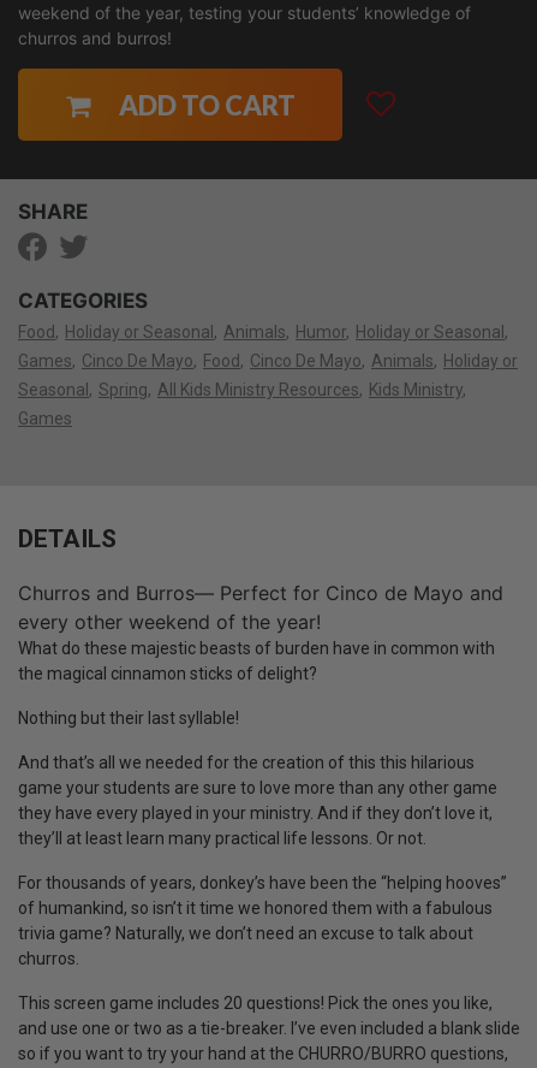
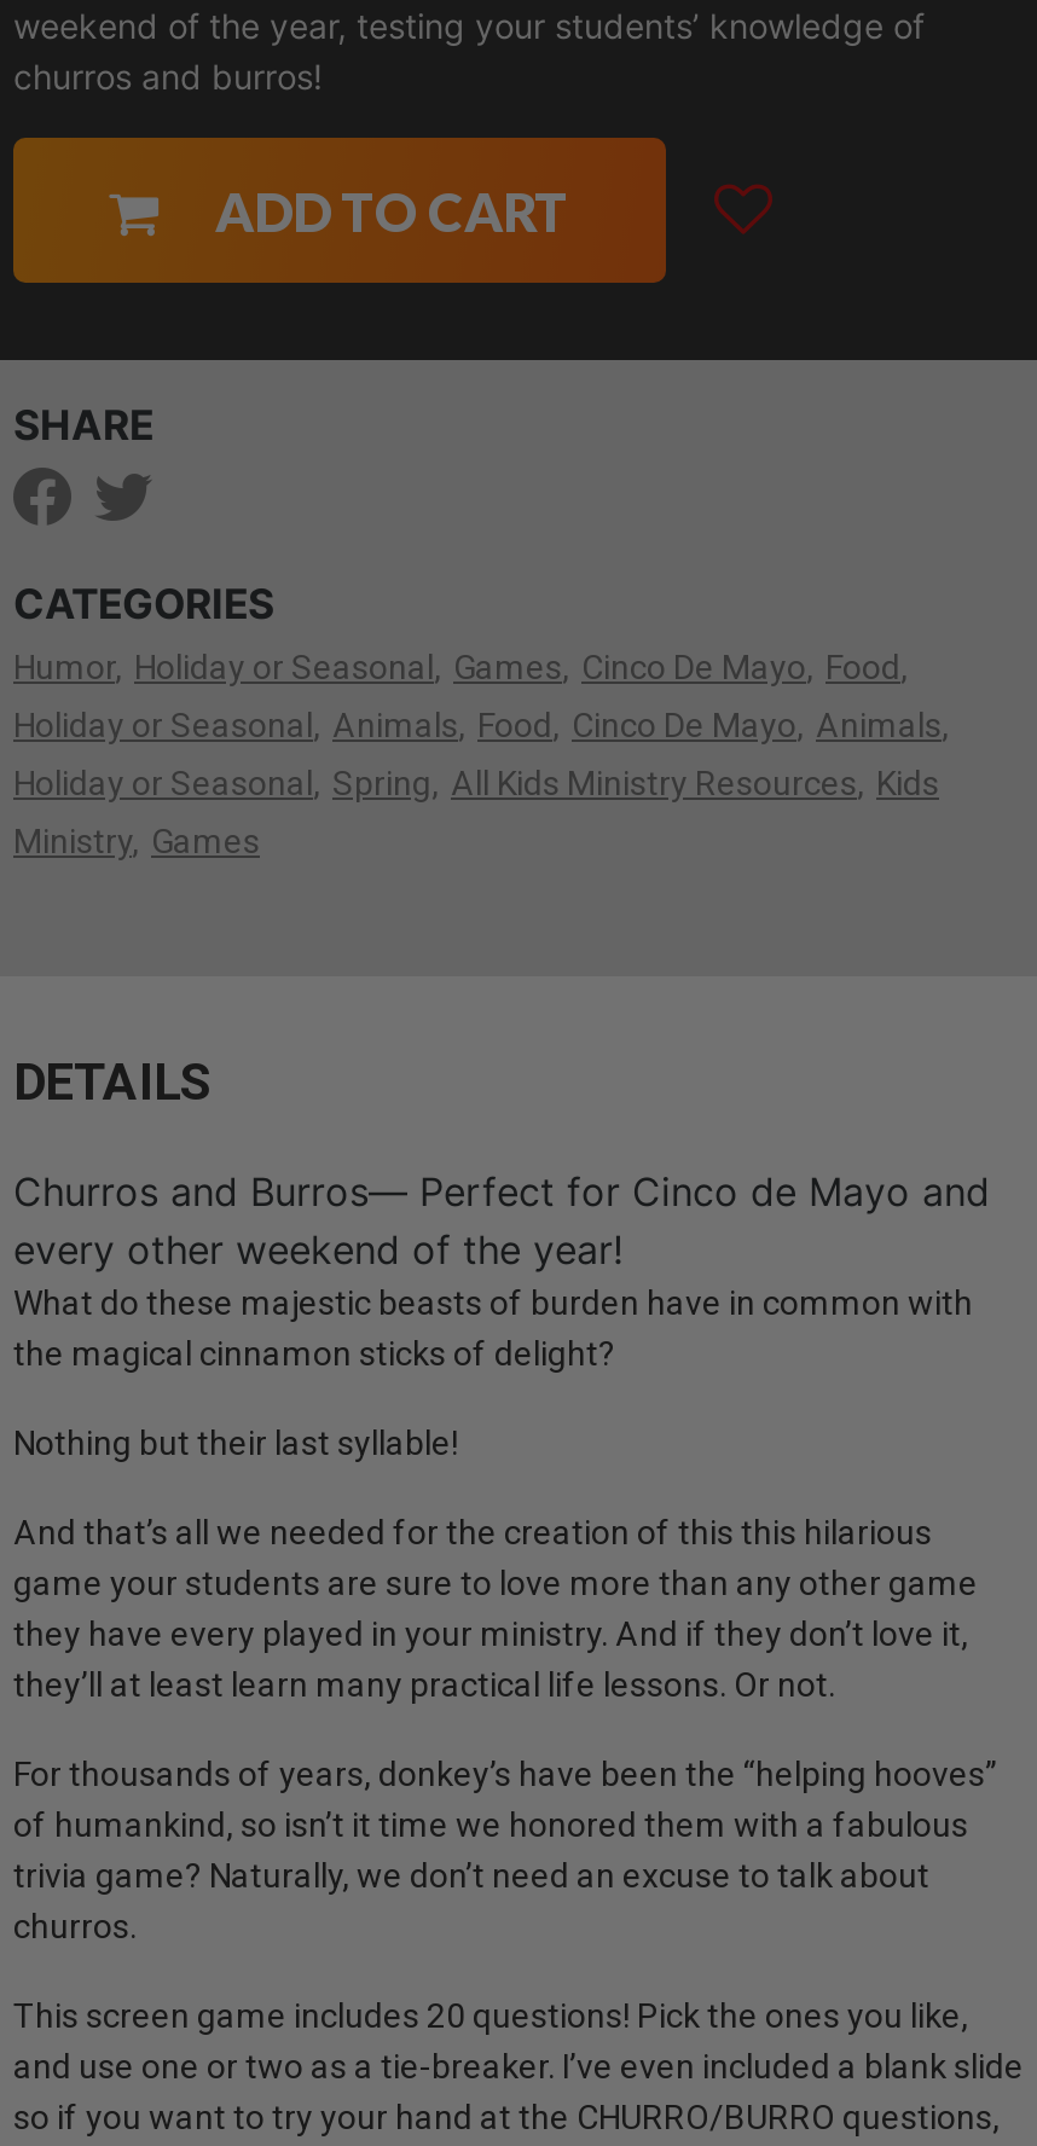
[18,323,505,342] Food Holiday or Seasonal Animals Humor Holiday or Seasonal -> [13,649,900,687] Humor Holiday or Seasonal Games Cinco De Mayo Food
[18,352,518,371] Games Cinco De Mayo Food Cinco De Mayo Animals Holiday or -> [13,707,942,745] Holiday or Seasonal Animals Food Cinco De Mayo Animals
[18,381,463,400] Seasonal Spring All Kids Ministry Resources Kids Ministry -> [13,765,939,803] Holiday or Seasonal Spring All Kids Ministry Resources Kids
[18,409,72,429] Games -> [13,823,260,861] Ministry Games

